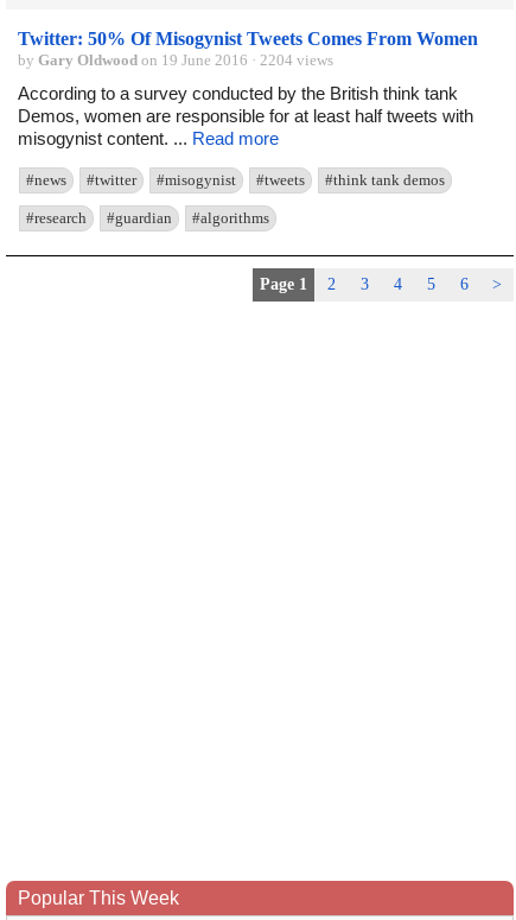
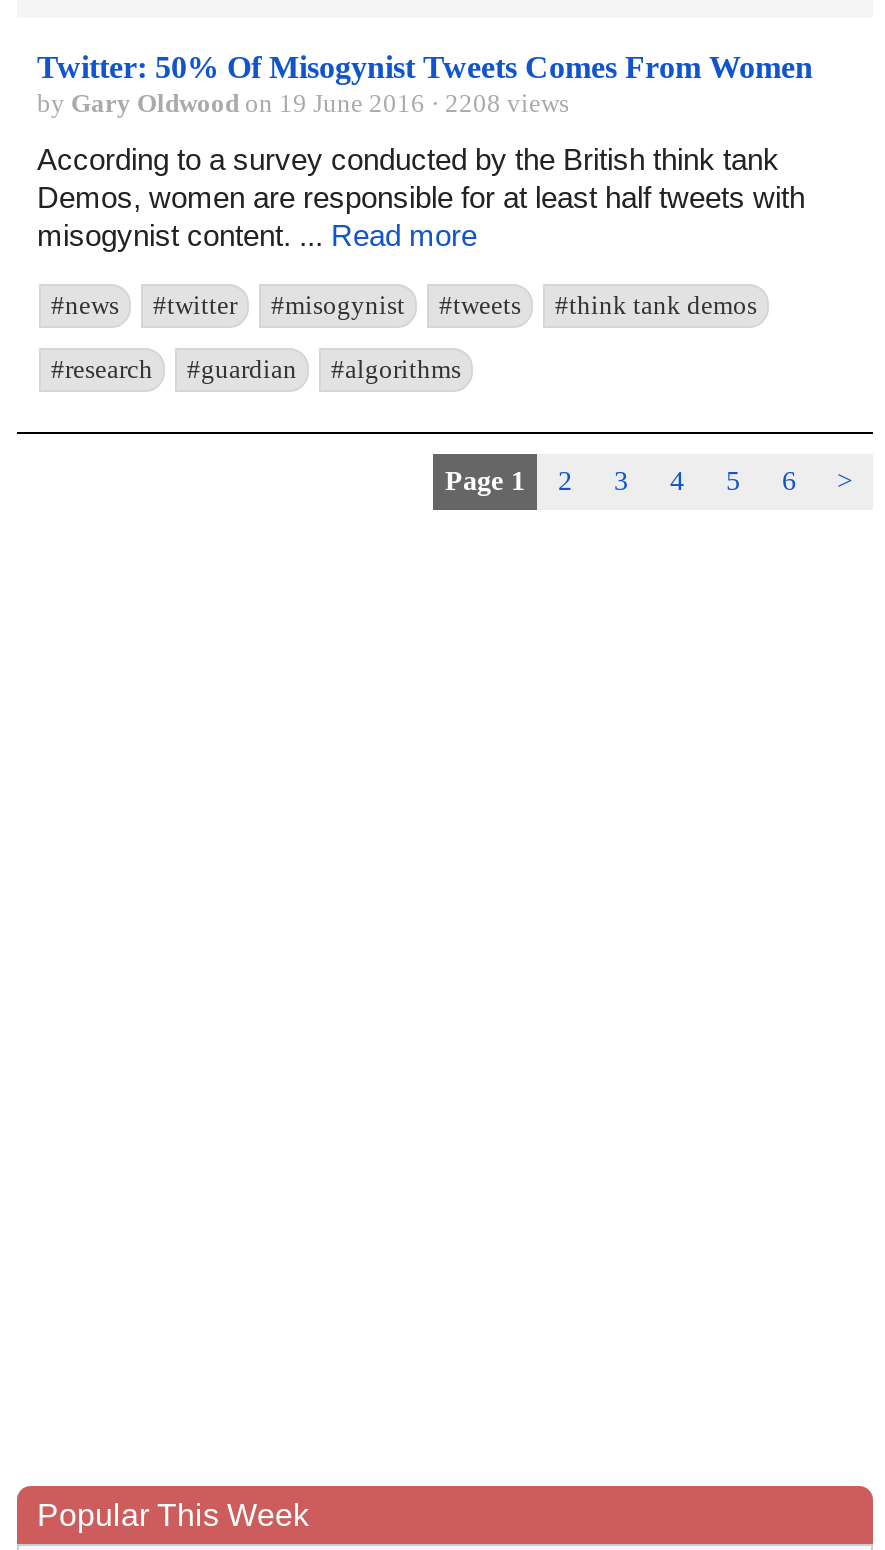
[18,52,333,69] by Gary Oldwood on 19 June 2016 · 2204 views -> [37,89,569,119] by Gary Oldwood on 19 June 2016 · 2208 views

